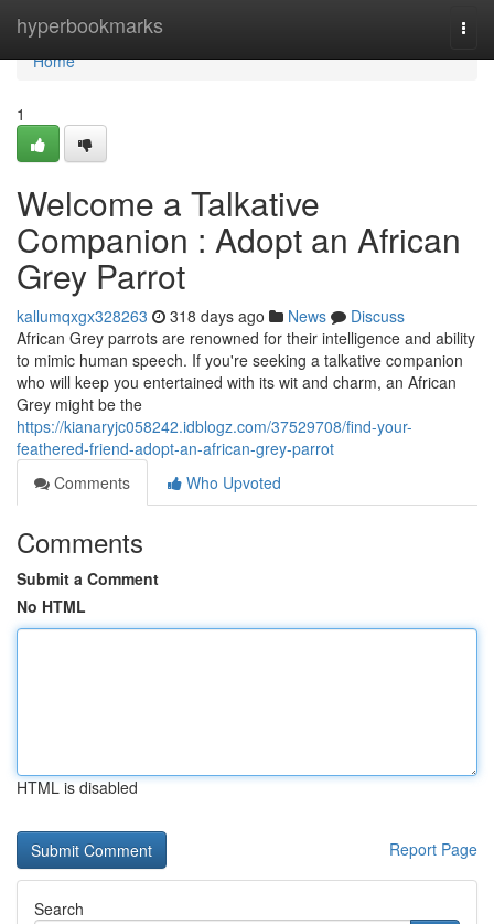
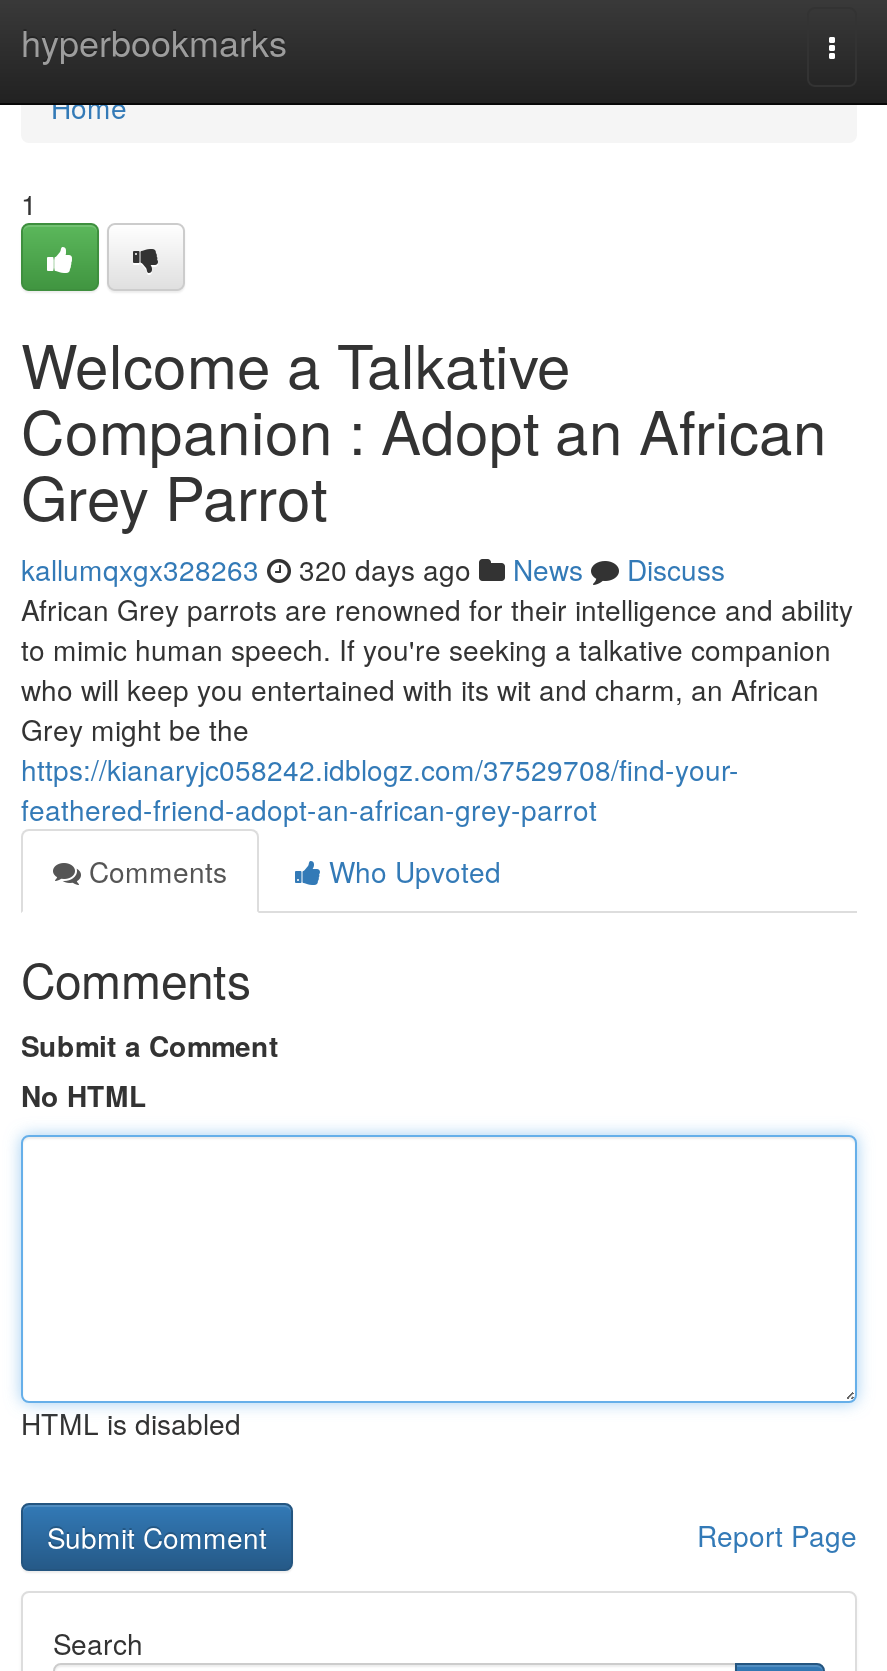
[17,305,405,327] kallumqxgx328263 318 days ago News Discuss -> [21,549,725,589] kallumqxgx328263 320 days ago News Discuss

